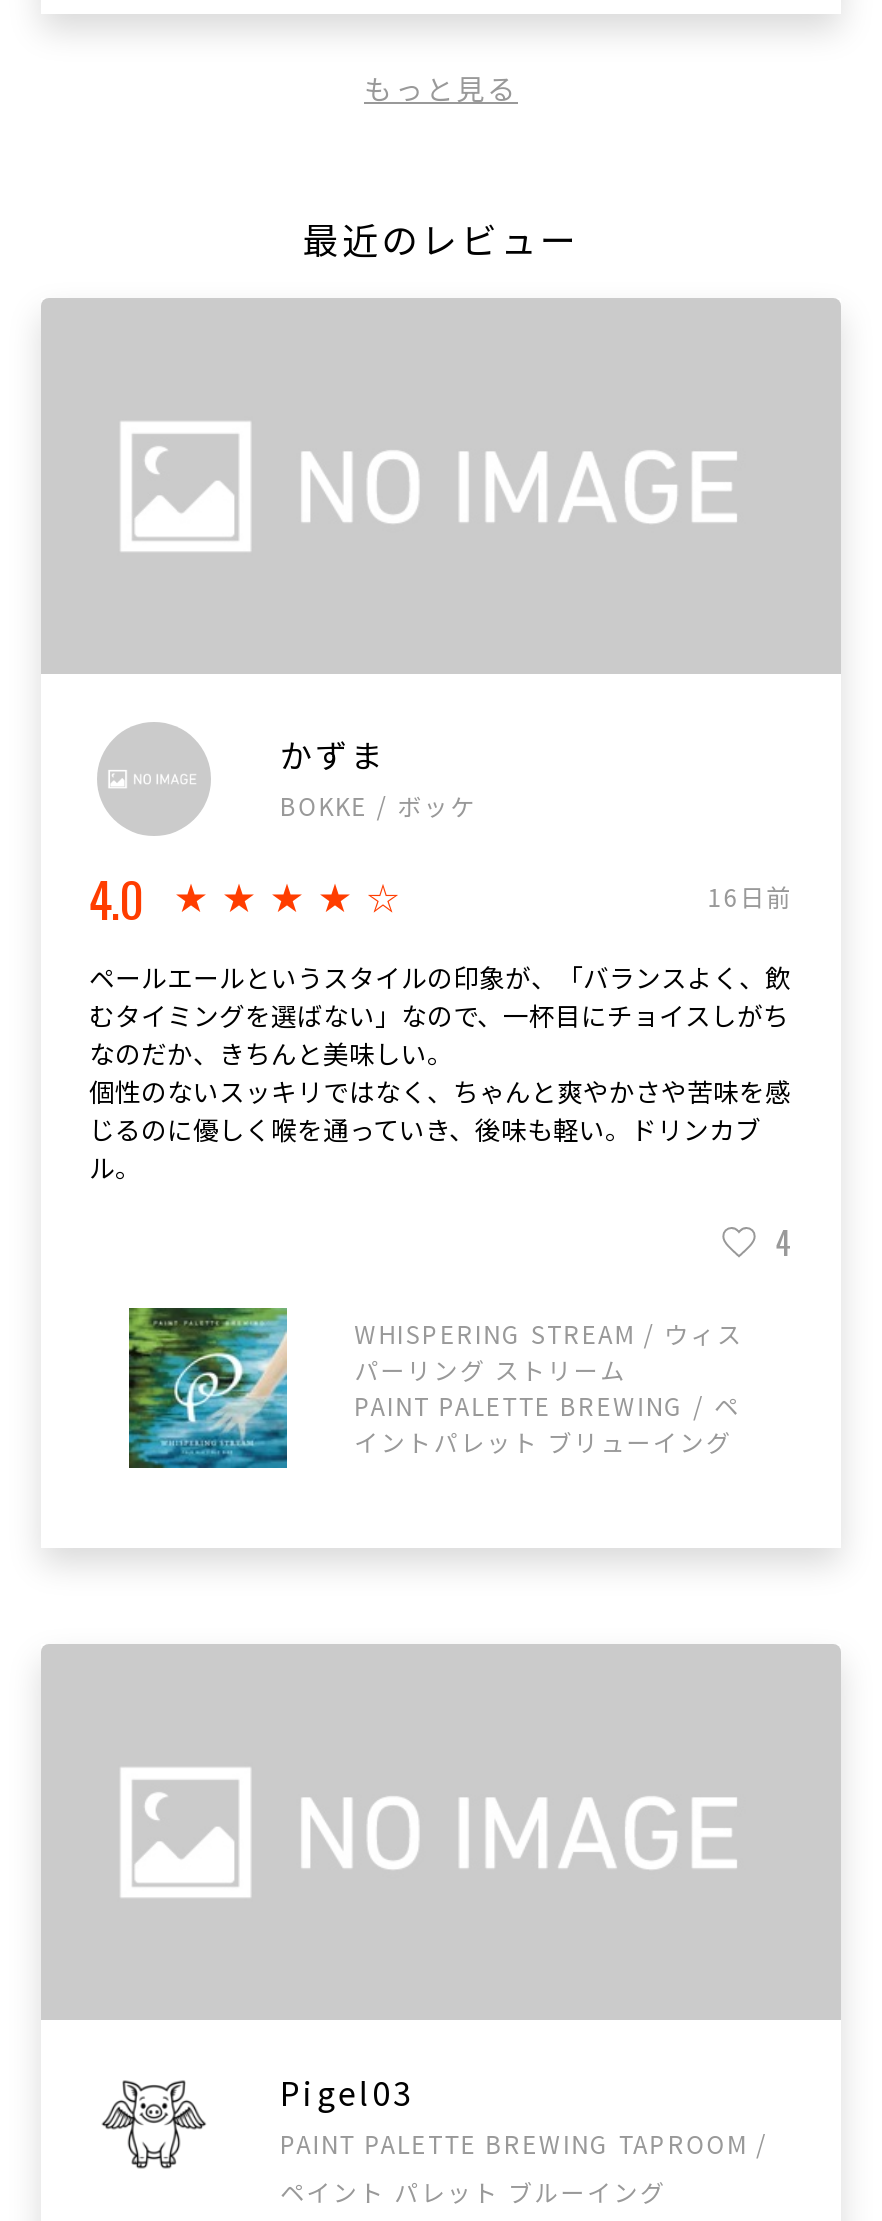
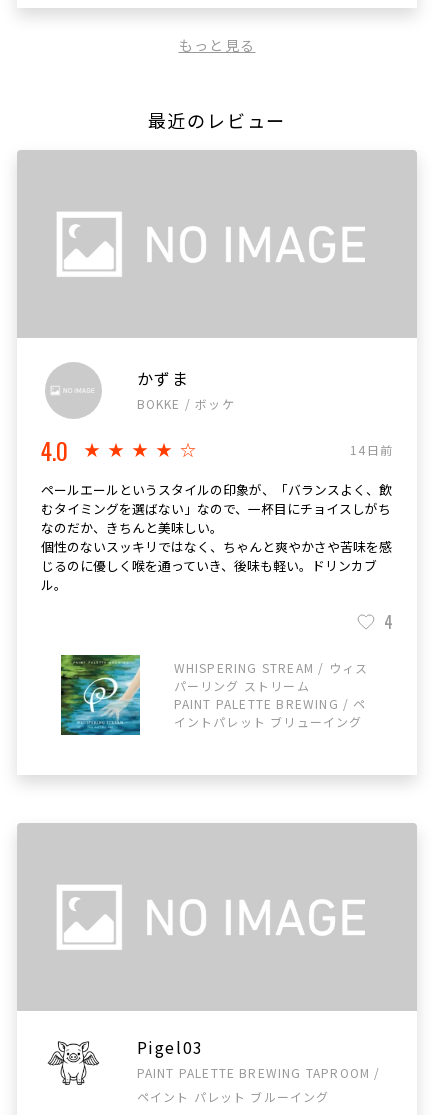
[707,879,793,913] 16日前 -> [350,441,393,458] 14日前

